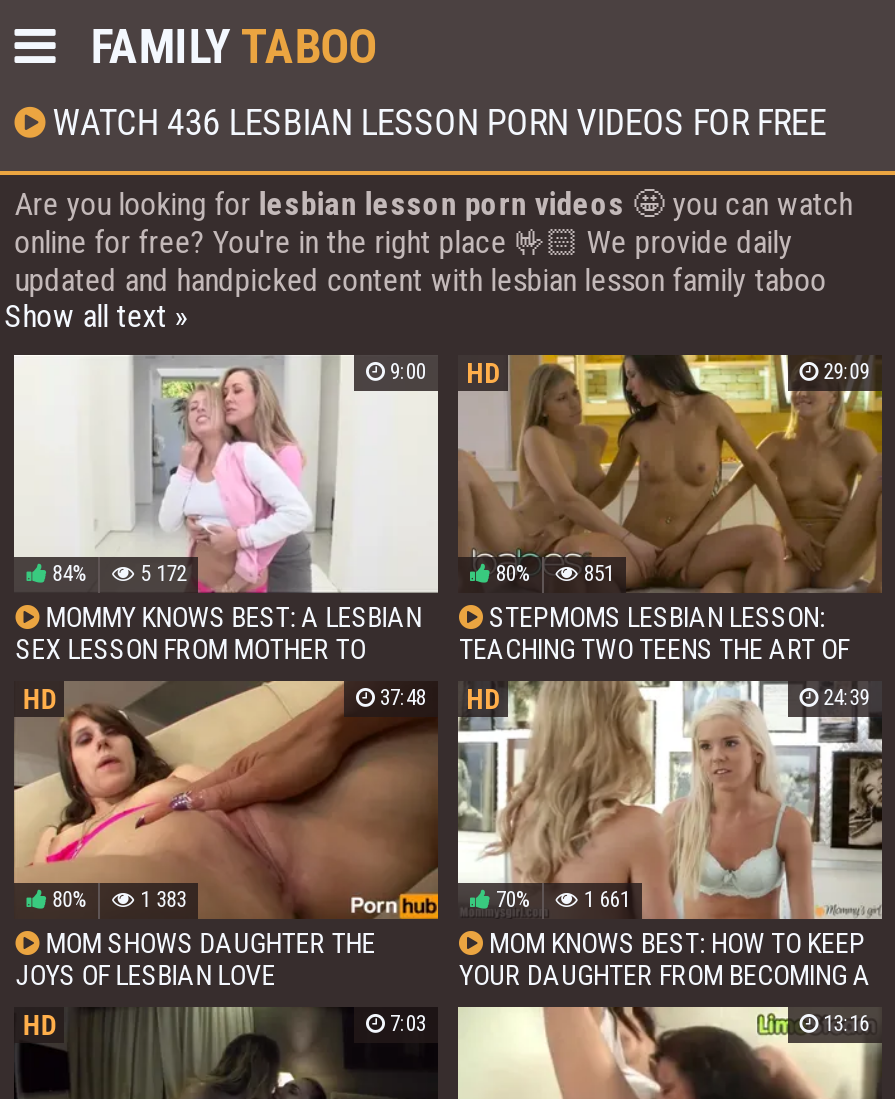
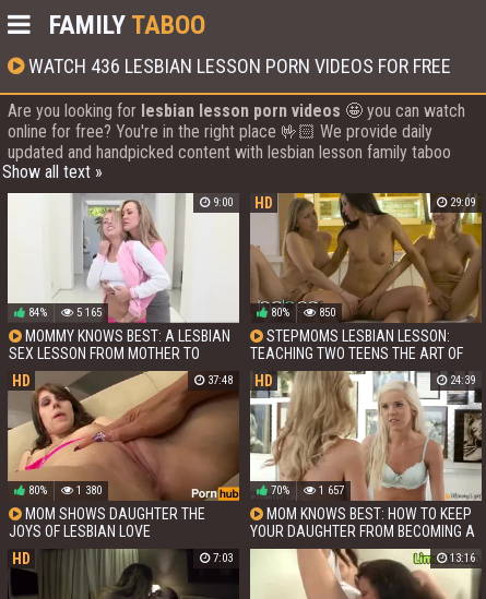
[46,561,186,587] 84% 5 172 -> [25,306,102,320] 84% 5 165
[490,561,614,587] 80% 851 -> [268,306,335,320] 80% 850
[46,887,186,913] 80% 1 383 -> [25,484,102,498] 80% 1 380
[490,887,630,913] 70% 1 661 -> [268,484,344,498] 70% 1 657

